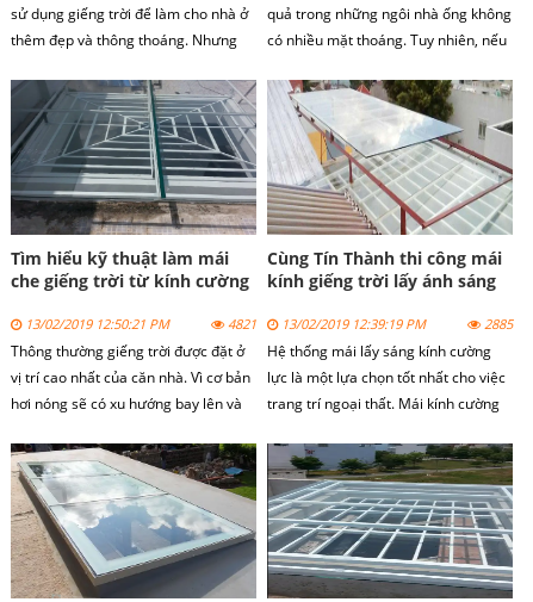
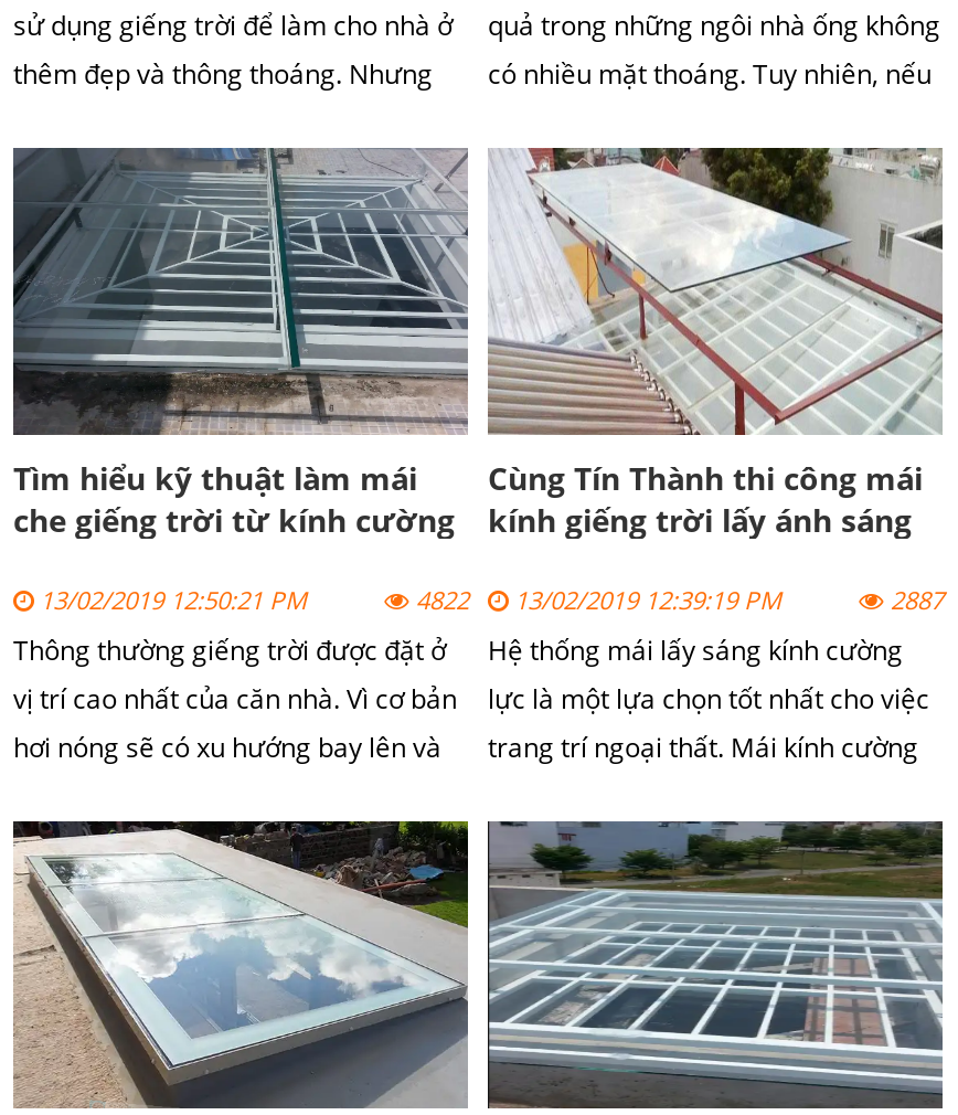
[225,315,426,333] 4821 13/02/2019 12:39:19 PM -> [409,583,781,616] 4822 13/02/2019 12:39:19 PM
[481,315,513,333] 2885 -> [884,583,943,616] 2887

